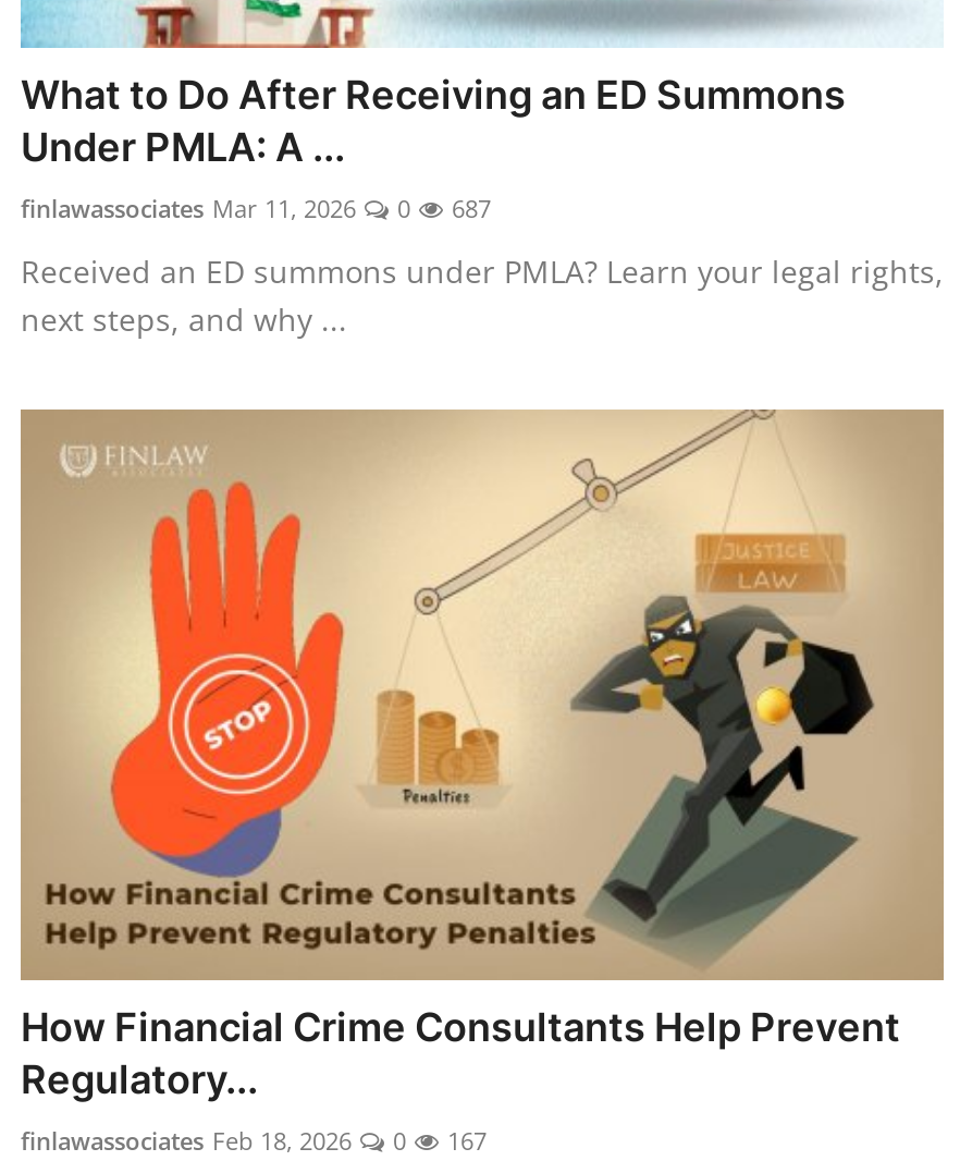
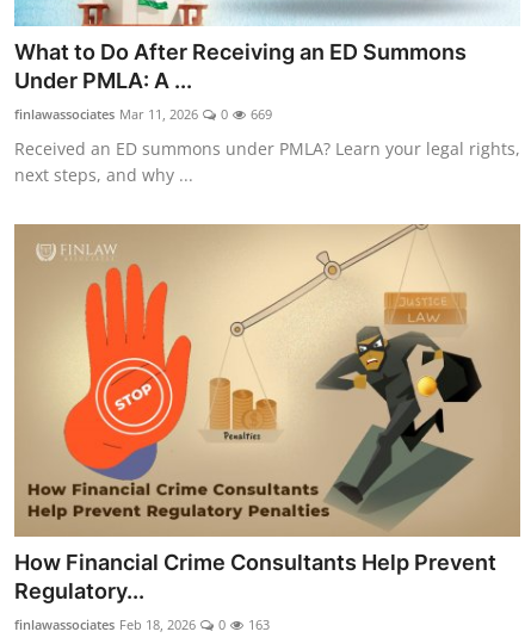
[21,192,491,224] finlawassociates Mar 11, 2026 0 687 -> [14,105,272,123] finlawassociates Mar 11, 2026 0 669
[21,1125,487,1158] finlawassociates Feb 18, 2026 0 167 -> [14,616,270,634] finlawassociates Feb 18, 2026 0 163

